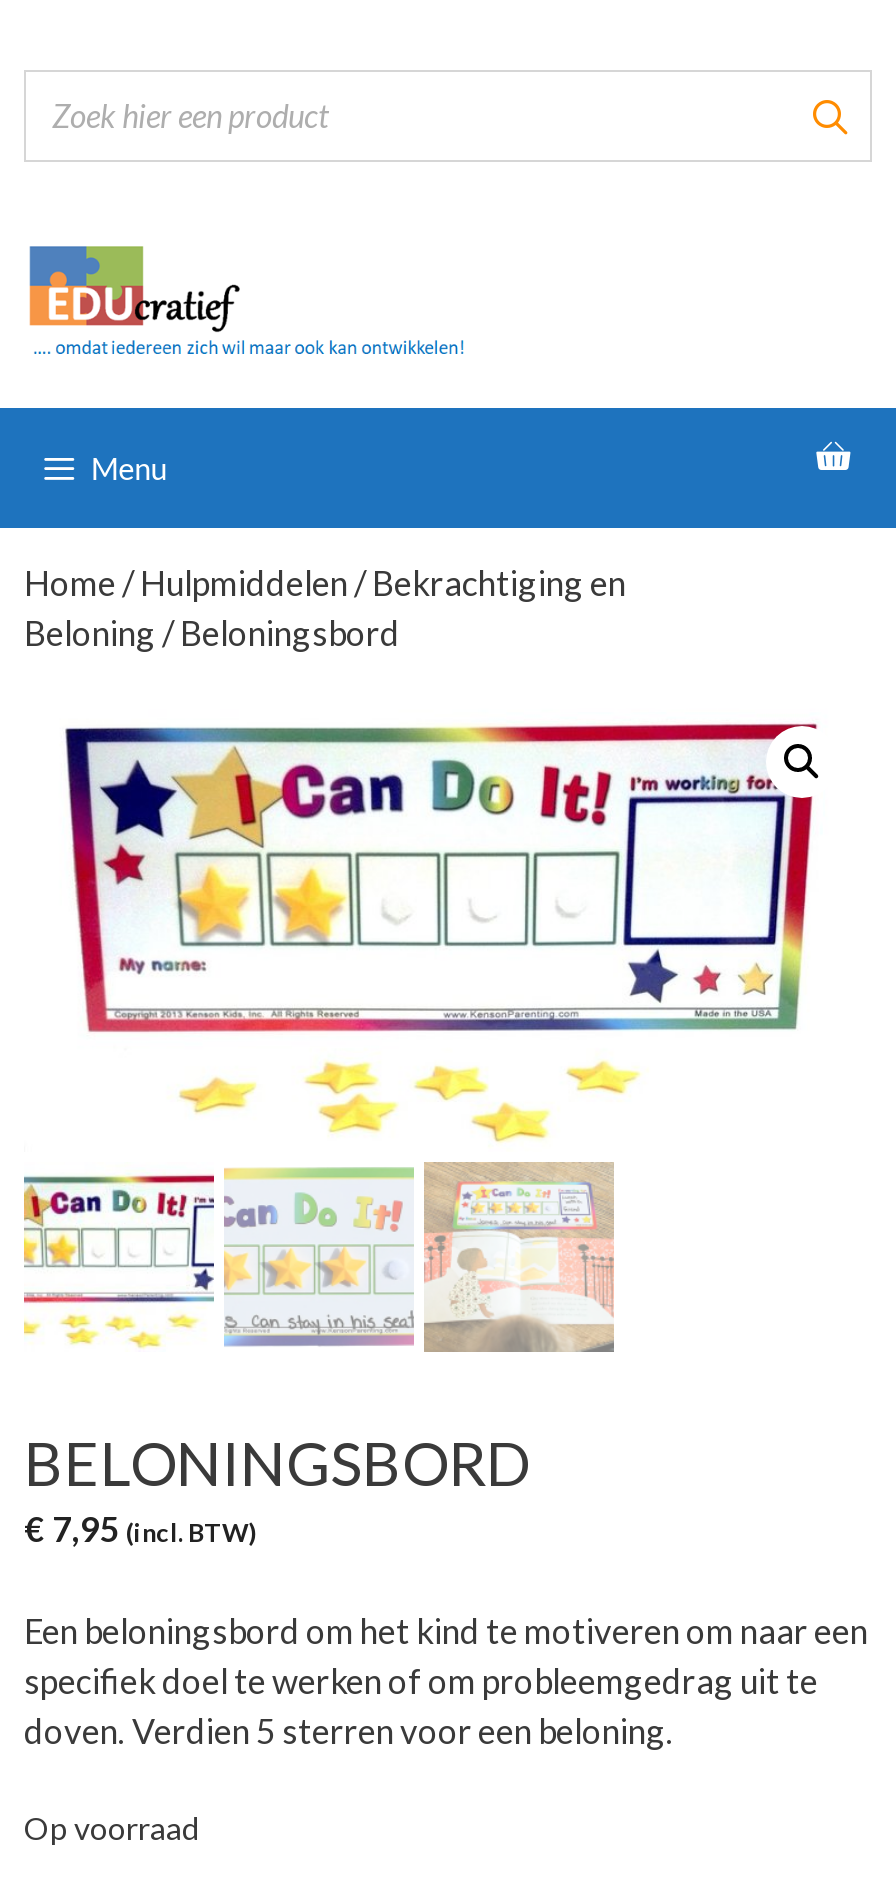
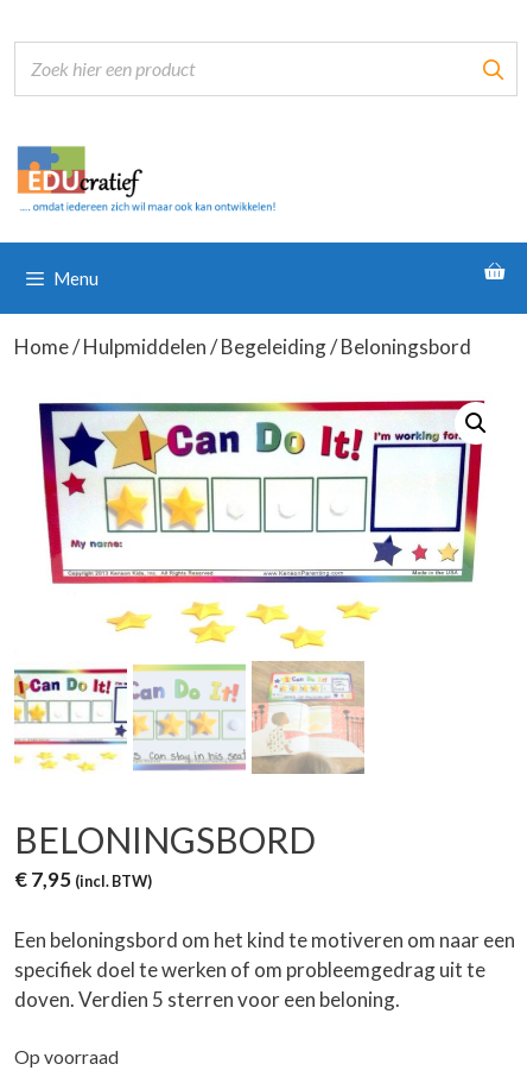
[24,562,626,654] Home / Hulpmiddelen / Bekrachtiging en | Beloning / Beloningsbord -> [14,334,471,359] Home / Hulpmiddelen / Begeleiding / Beloningsbord

